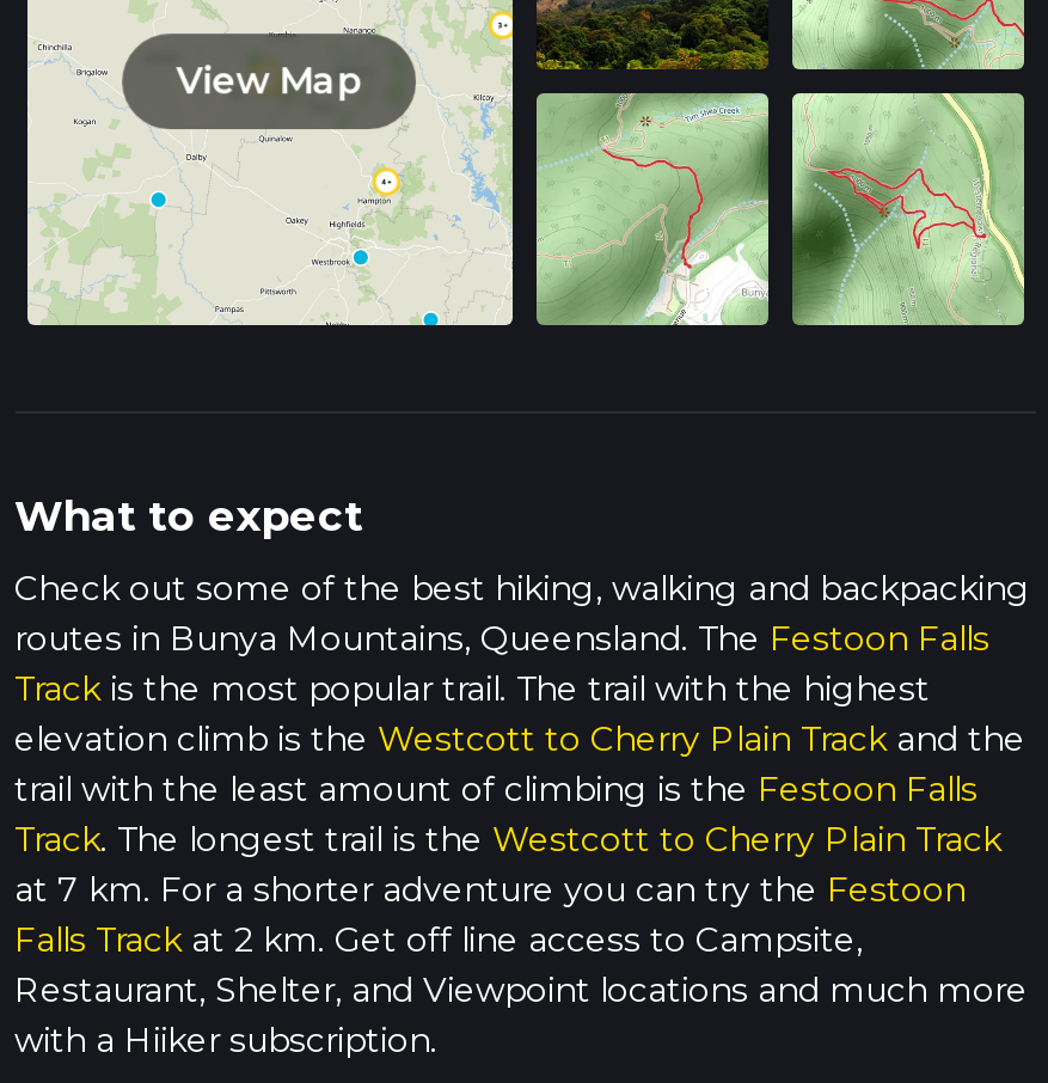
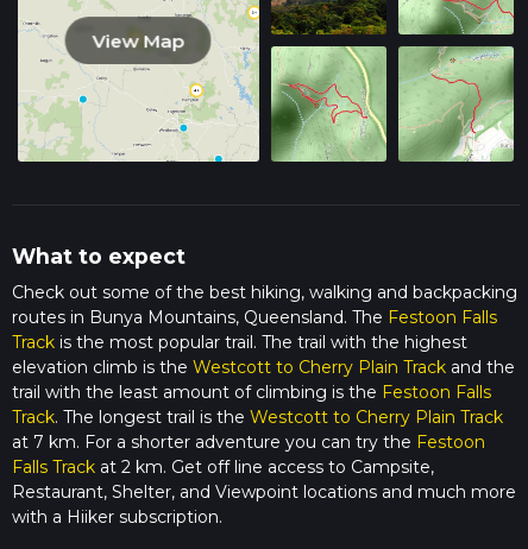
[534,93,768,328] [image] -> [271,45,386,163] [image]
[792,91,1024,328] [image] -> [397,46,514,163] [image]

